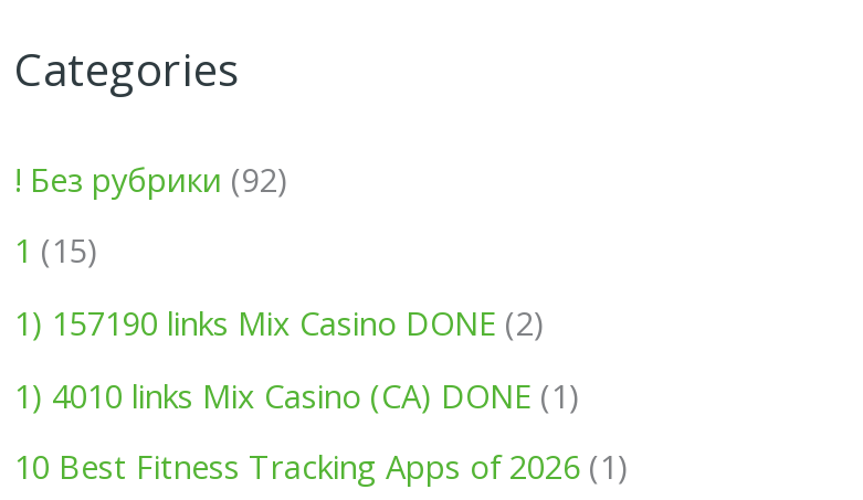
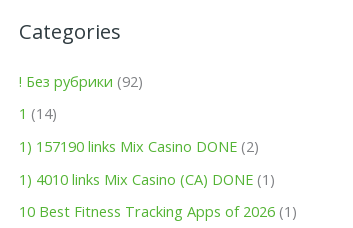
[14,228,98,273] 1 (15) -> [19,103,57,123] 1 (14)

